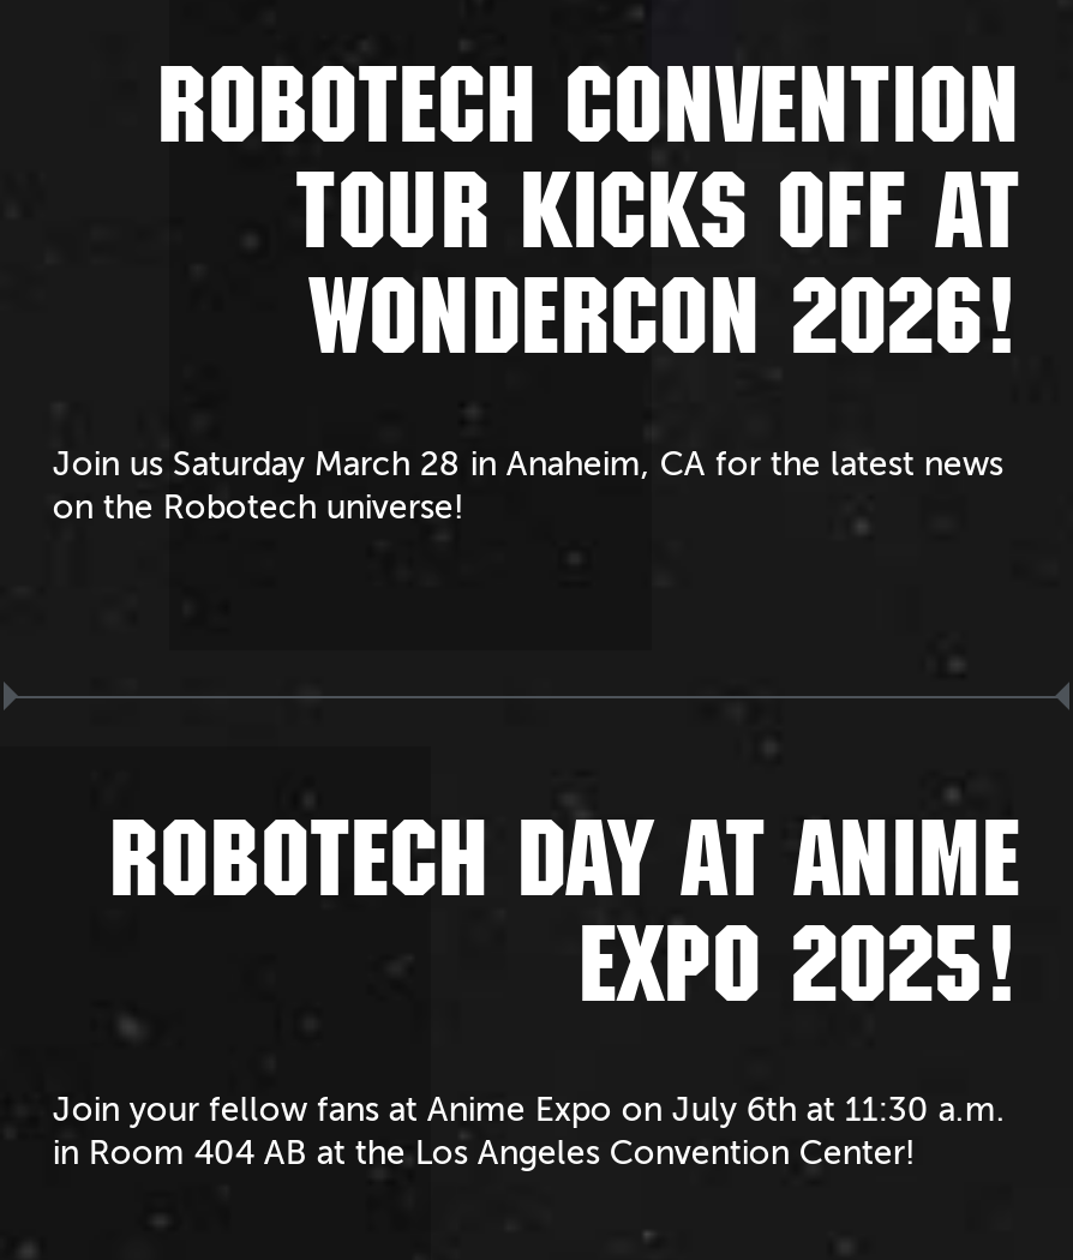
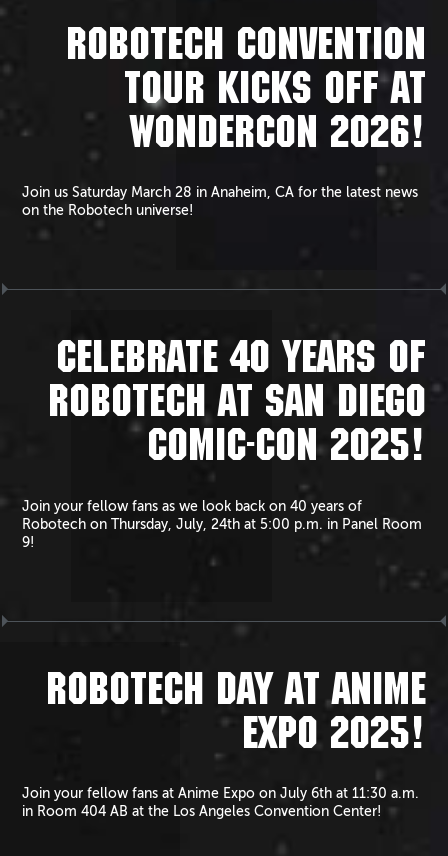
none -> [22,340,426,549] CELEBRATE 40 YEARS OF | ROBOTECH AT SAN DIEGO | COMIC-CON 2025! | Join your fellow fans as we look back on 40 years of | Robotech on Thursday, July, 24th at 5:00 p.m. in Panel Room | 9!

